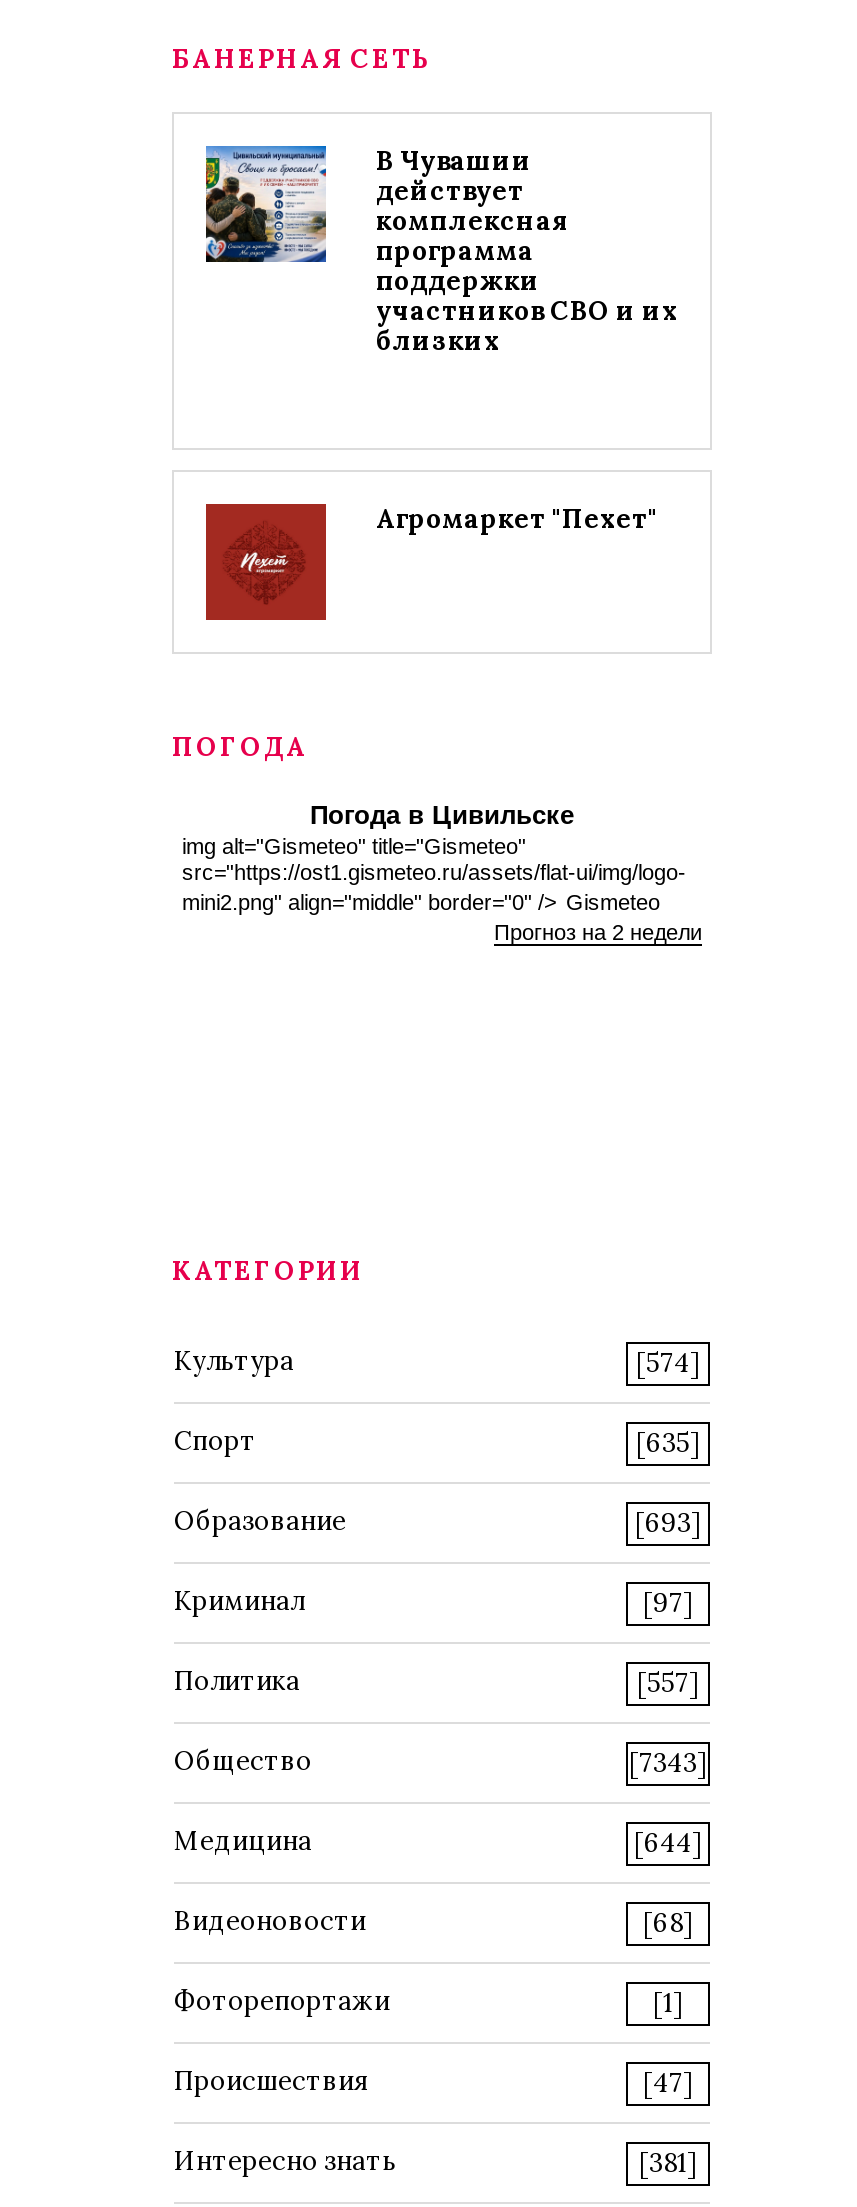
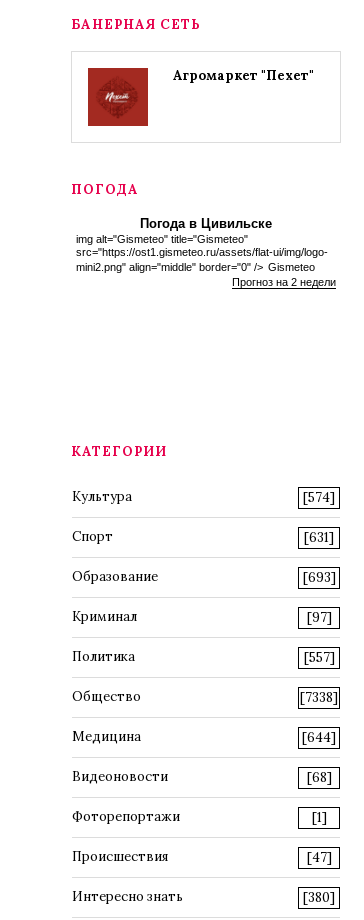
[204,144,678,358] [image] | В Чувашии | действует | комплексная | программа | поддержки | участников СВО и их | близких -> none
[636,1426,700,1460] [635] -> [304,529,334,546] [631]
[629,1746,707,1780] [7343] -> [300,689,338,706] [7338]
[639,2146,697,2180] [381] -> [303,889,335,906] [380]

